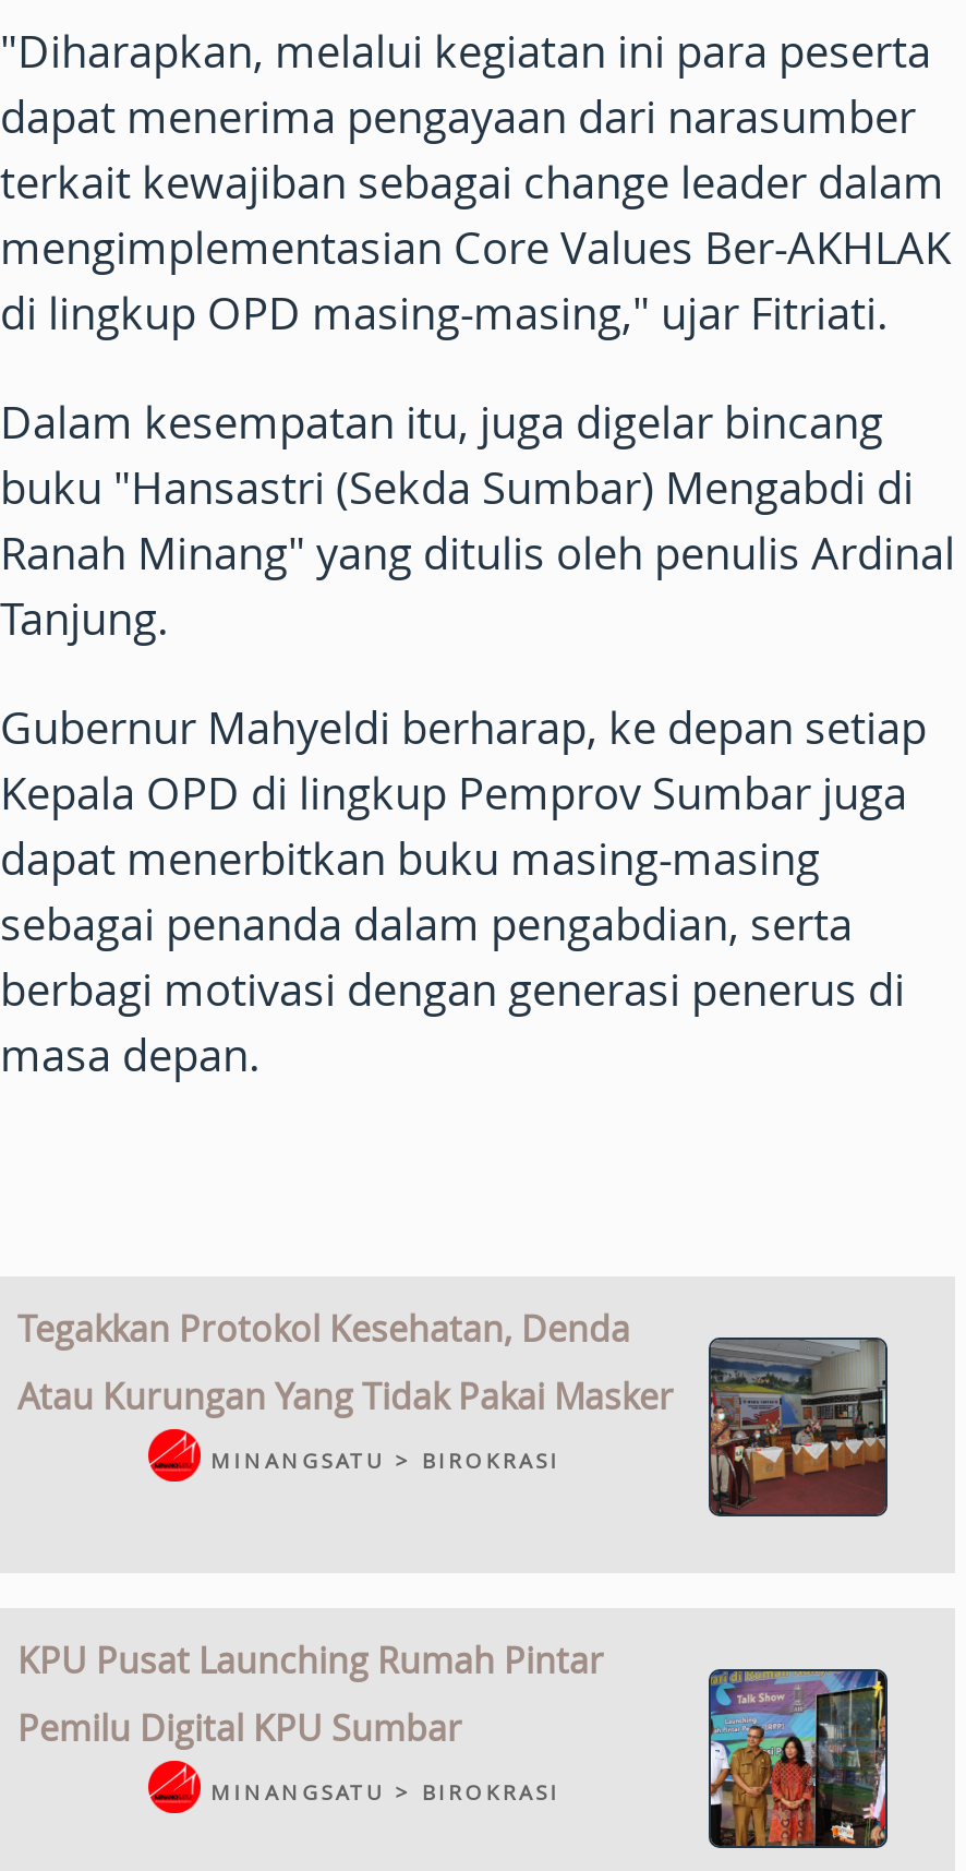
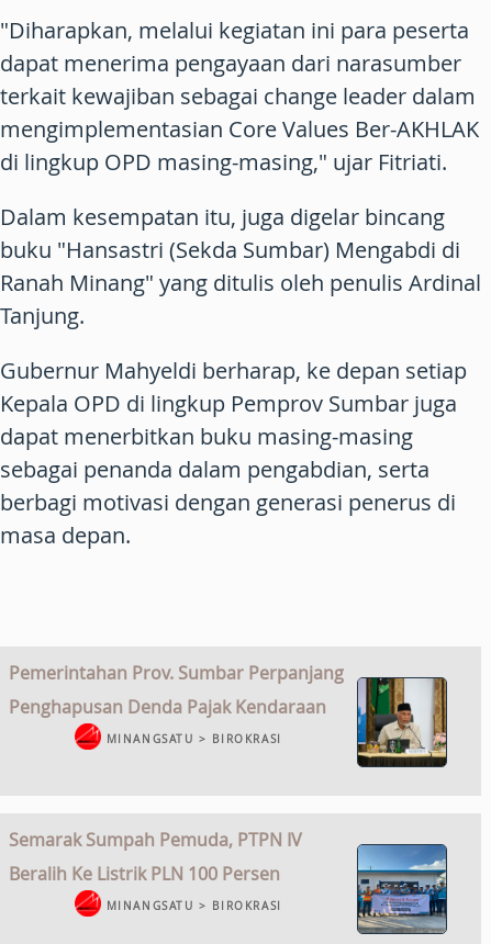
[17,1305,887,1516] [image] | Tegakkan Protokol Kesehatan, Denda | Atau Kurungan Yang Tidak Pakai Masker -> [9,661,447,767] [image] | Pemerintahan Prov. Sumbar Perpanjang | Penghapusan Denda Pajak Kendaraan
[17,1636,604,1752] KPU Pusat Launching Rumah Pintar | Pemilu Digital KPU Sumbar -> [9,828,302,886] Semarak Sumpah Pemuda, PTPN IV | Beralih Ke Listrik PLN 100 Persen
[709,1669,887,1846] [image] -> [357,844,447,934] [image]

